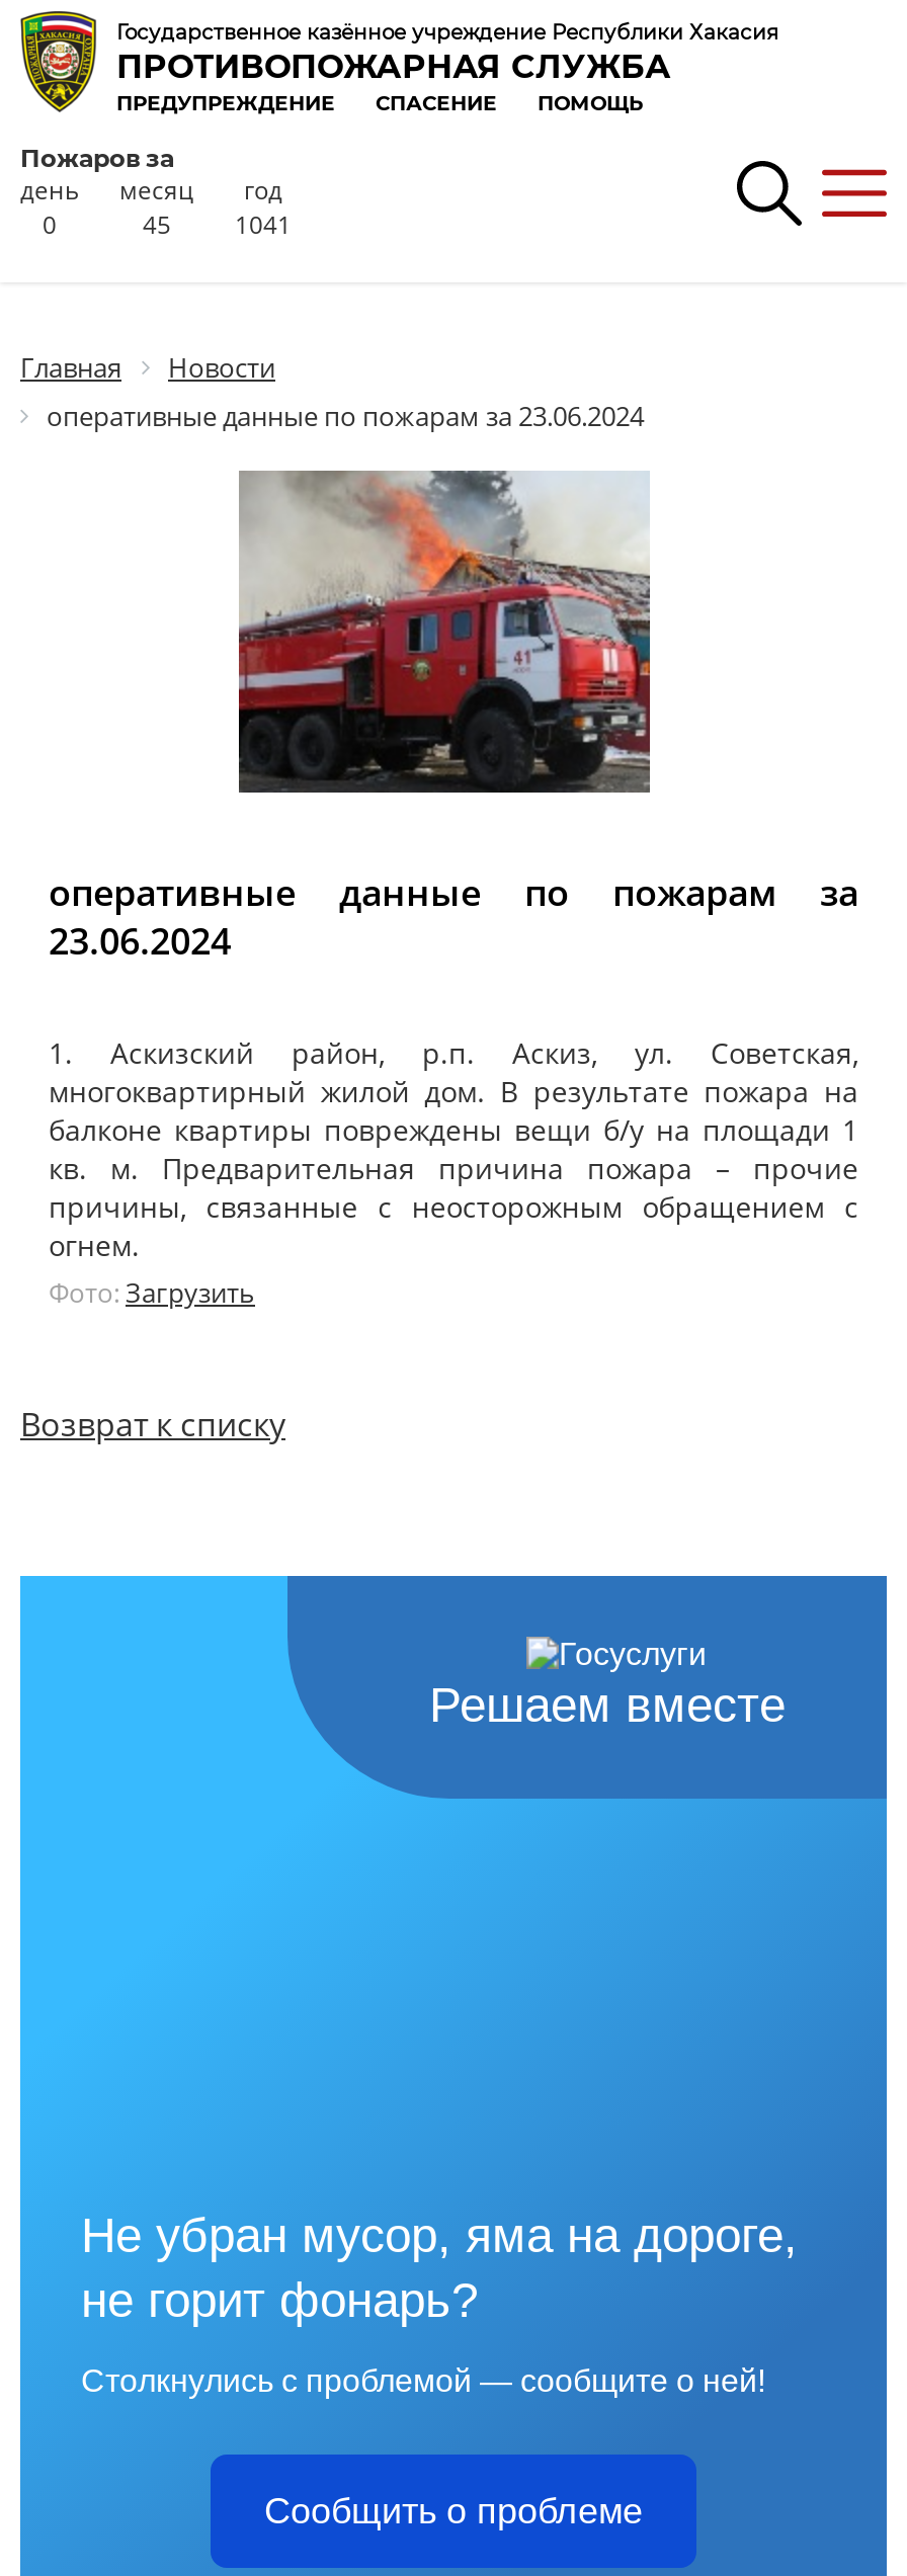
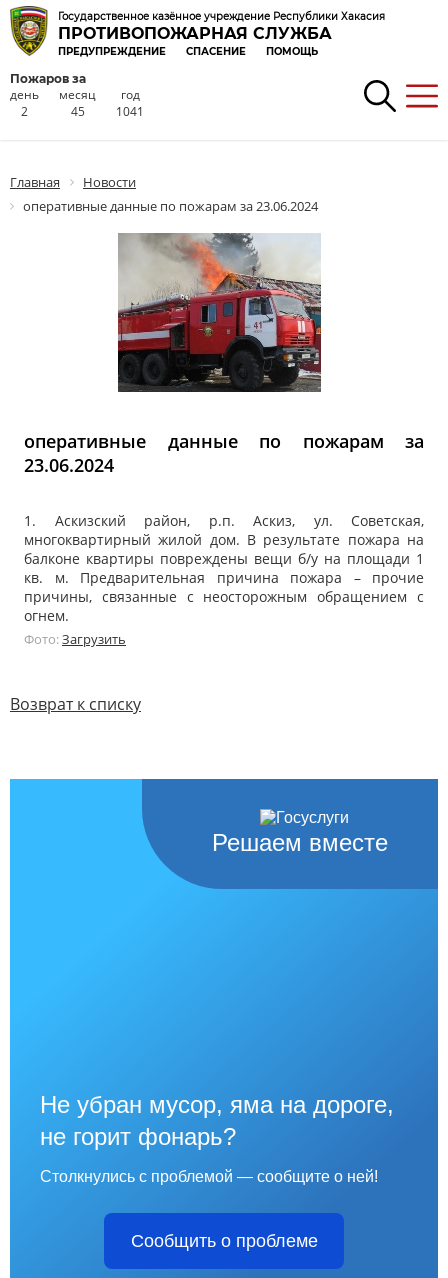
[43,207,57,242] 0 -> [21,103,28,120] 2

